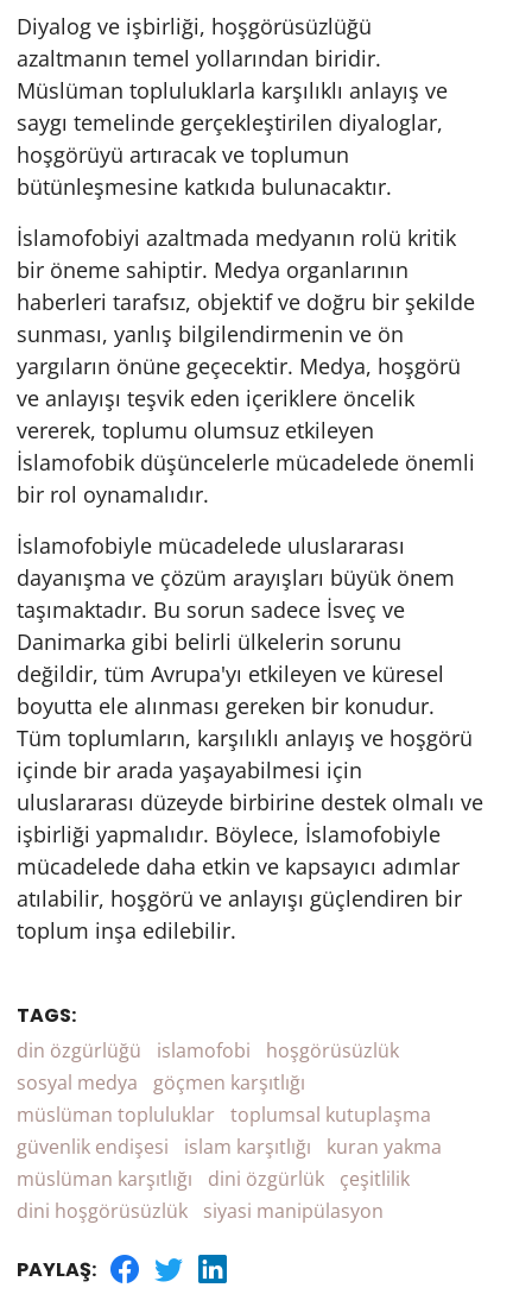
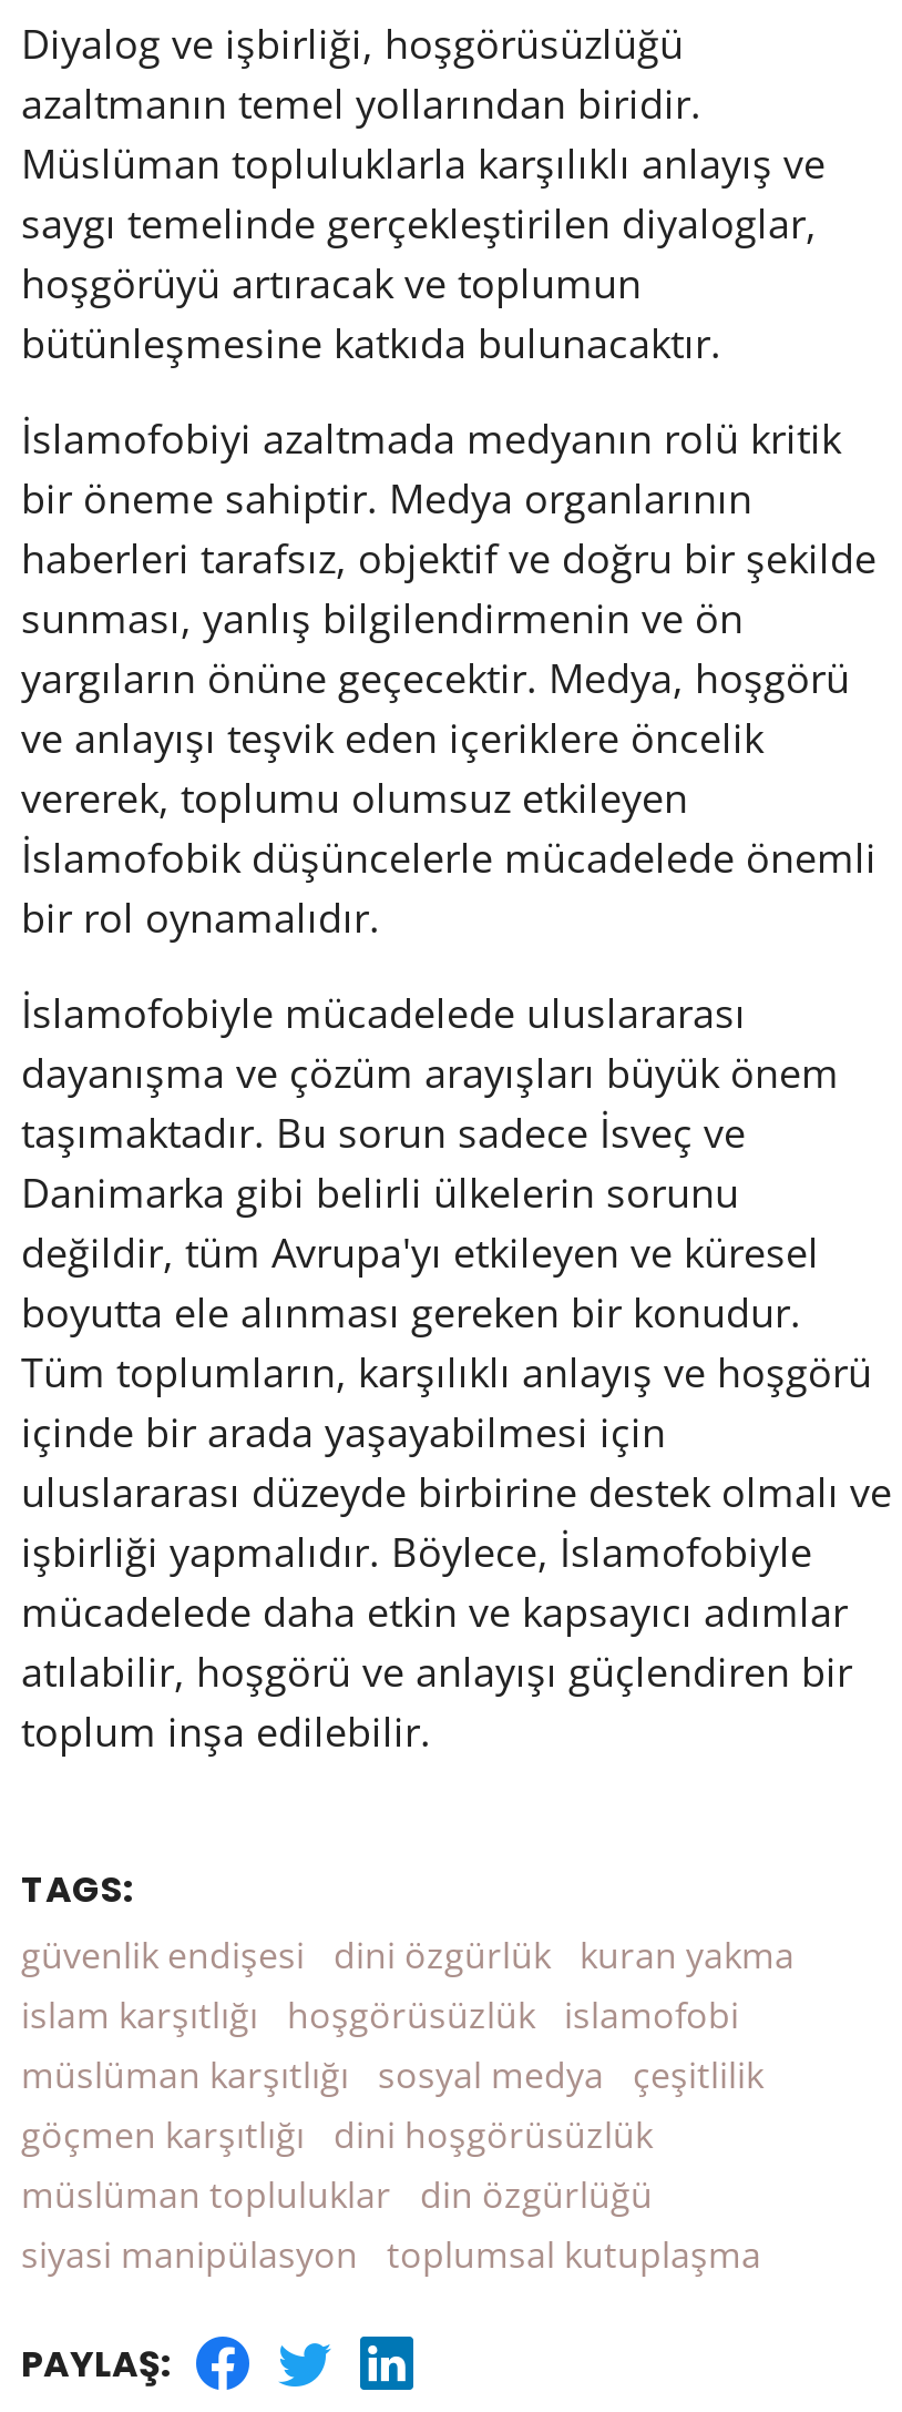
[17,1037,442,1224] din özgürlüğü islamofobi hoşgörüsüzlük | sosyal medya göçmen karşıtlığı | müslüman topluluklar toplumsal kutuplaşma | güvenlik endişesi islam karşıtlığı kuran yakma | müslüman karşıtlığı dini özgürlük çeşitlilik | dini hoşgörüsüzlük siyasi manipülasyon -> [21,1931,795,2279] güvenlik endişesi dini özgürlük kuran yakma | islam karşıtlığı hoşgörüsüzlük islamofobi | müslüman karşıtlığı sosyal medya çeşitlilik | göçmen karşıtlığı dini hoşgörüsüzlük | müslüman topluluklar din özgürlüğü | siyasi manipülasyon toplumsal kutuplaşma

